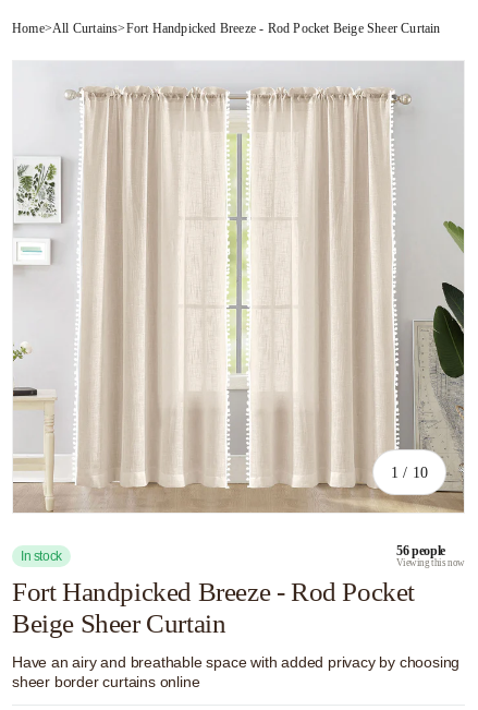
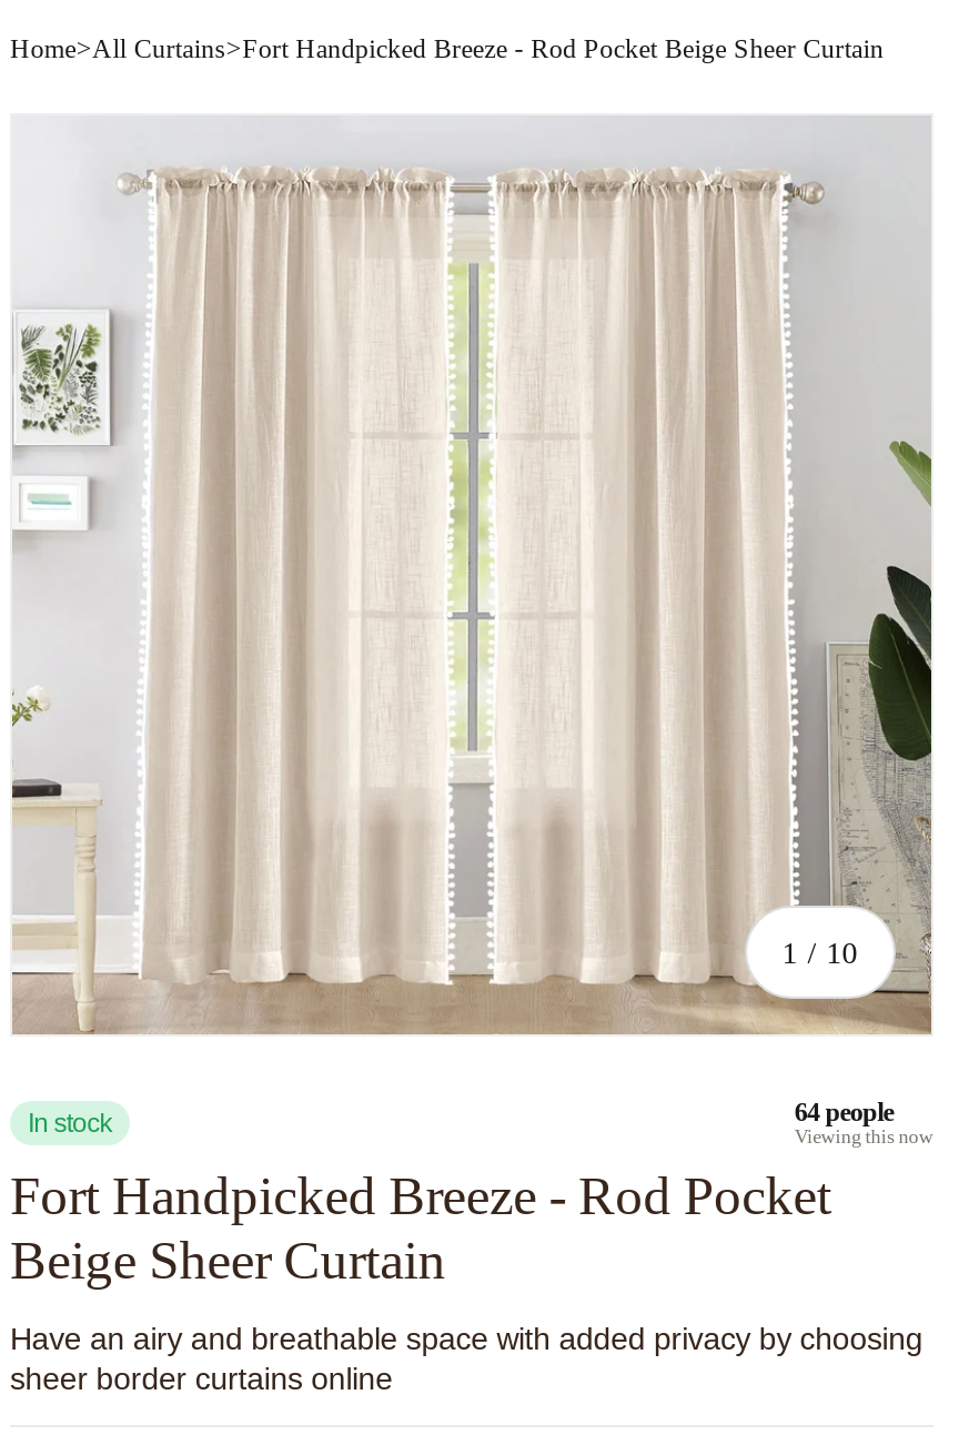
[397,543,445,558] 56 people -> [795,1095,893,1126] 64 people

